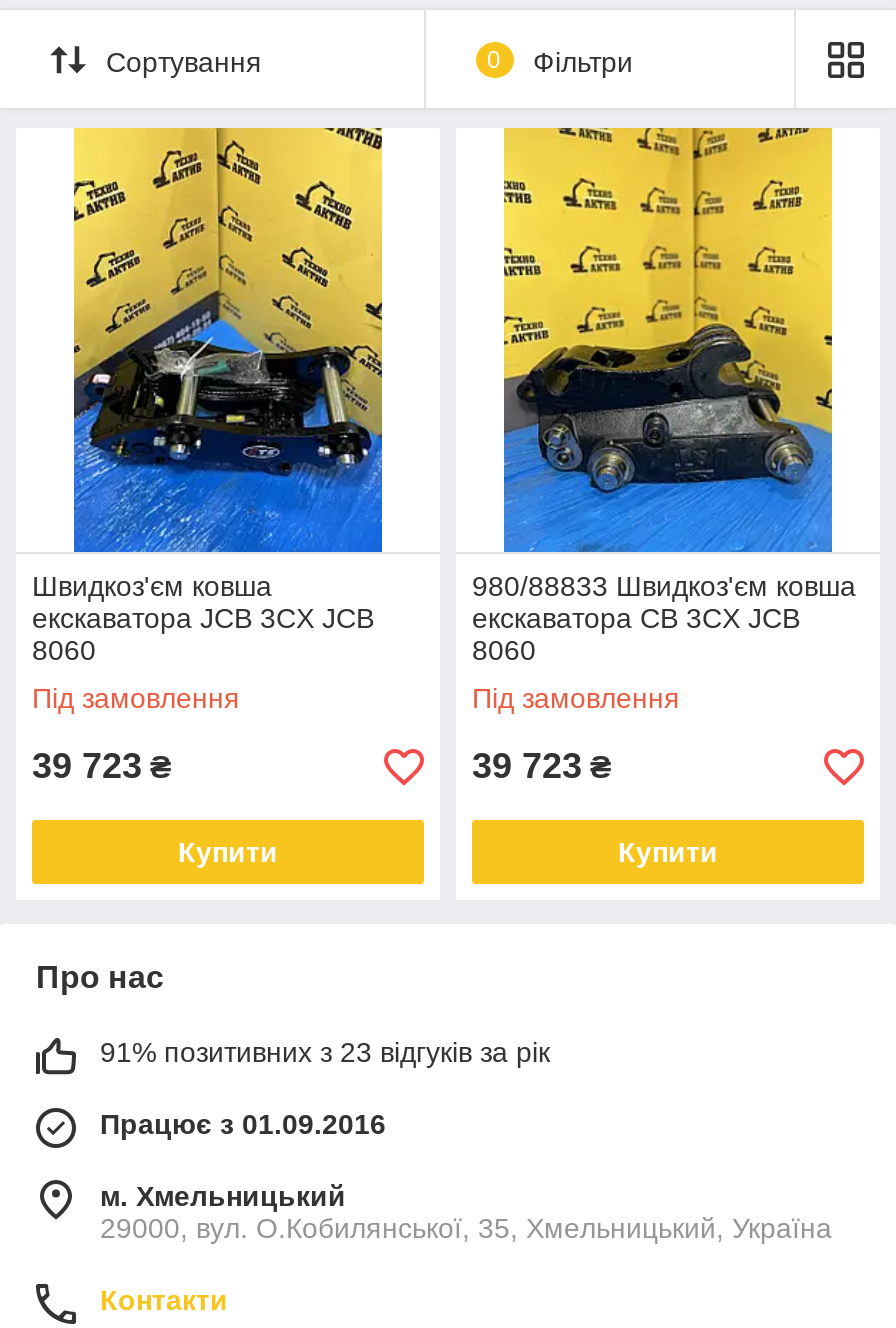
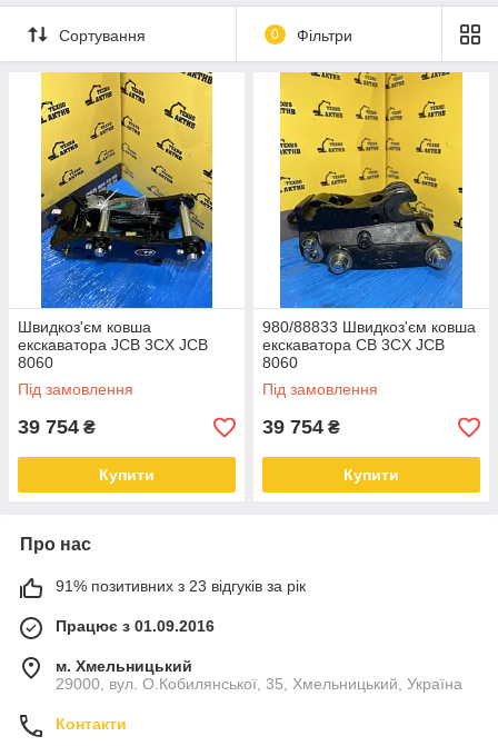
[32,746,172,786] 39 723 ₴ -> [18,416,96,438] 39 754 ₴
[472,746,612,786] 39 723 ₴ -> [262,416,340,438] 39 754 ₴

